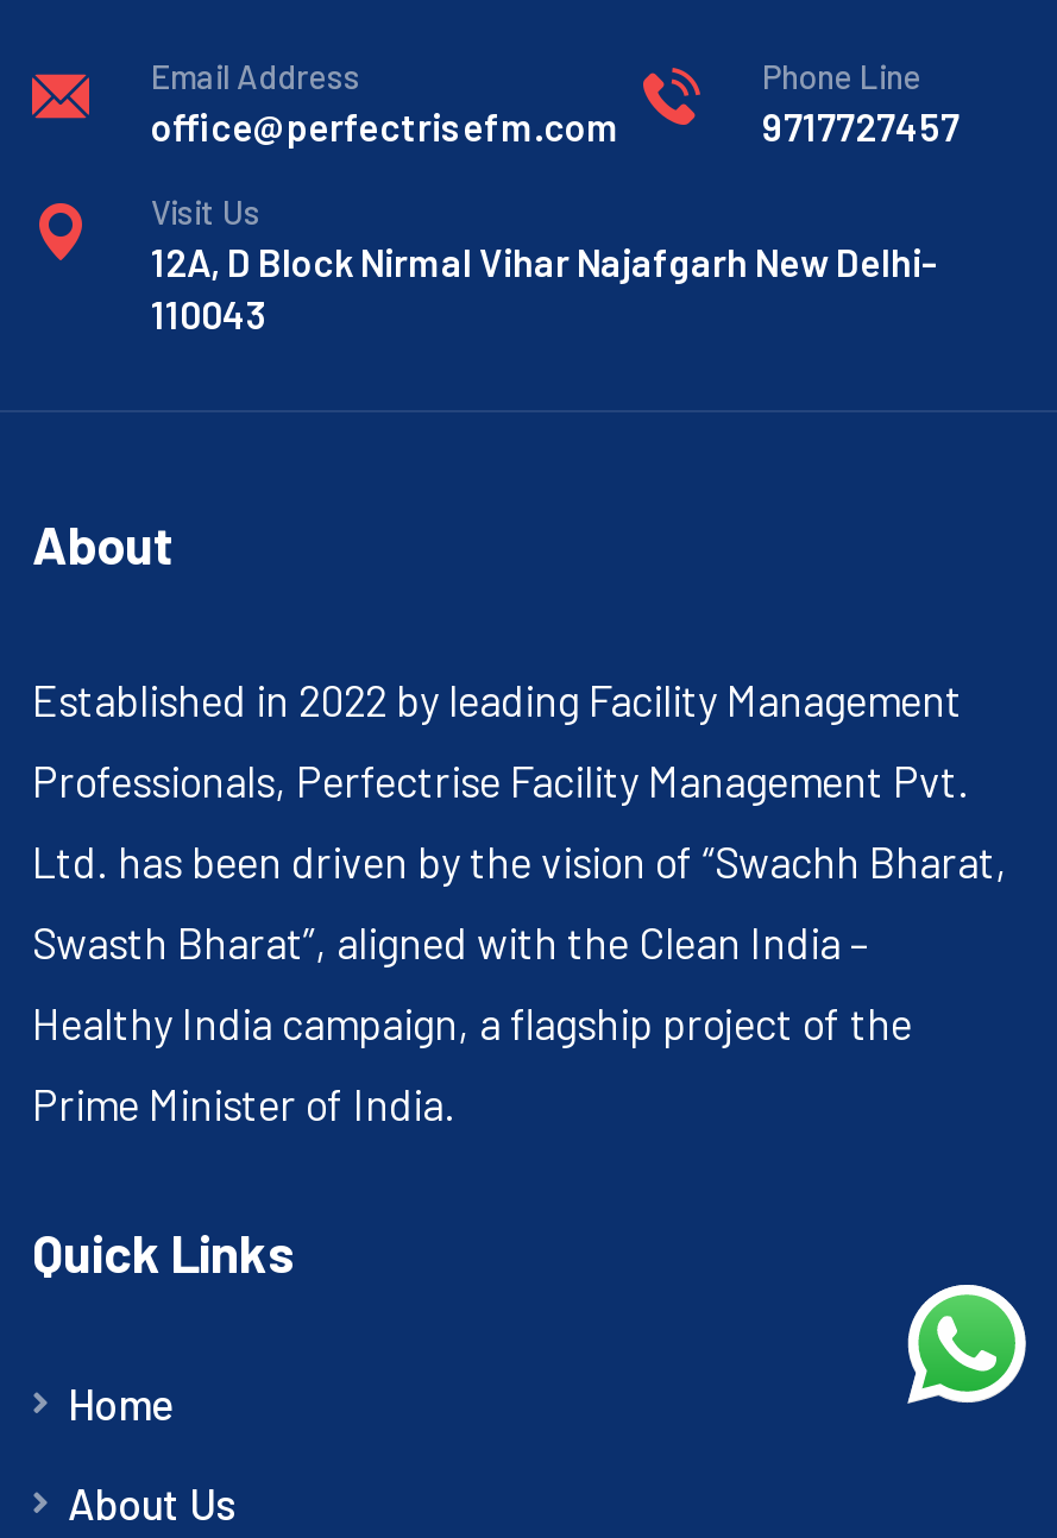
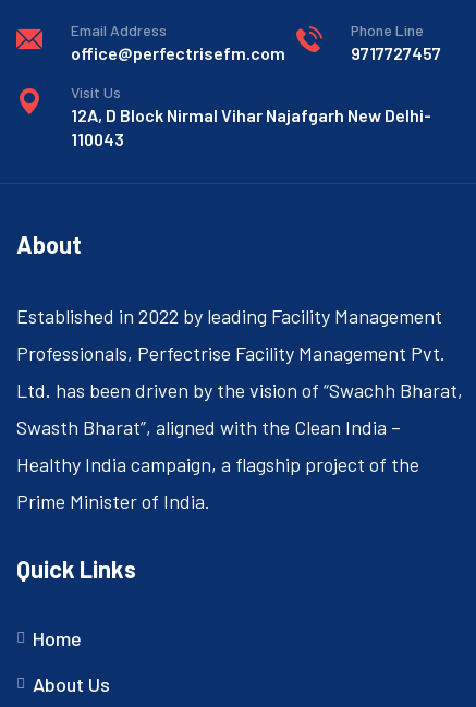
[905,1282,1028,1406] [image] -> none

